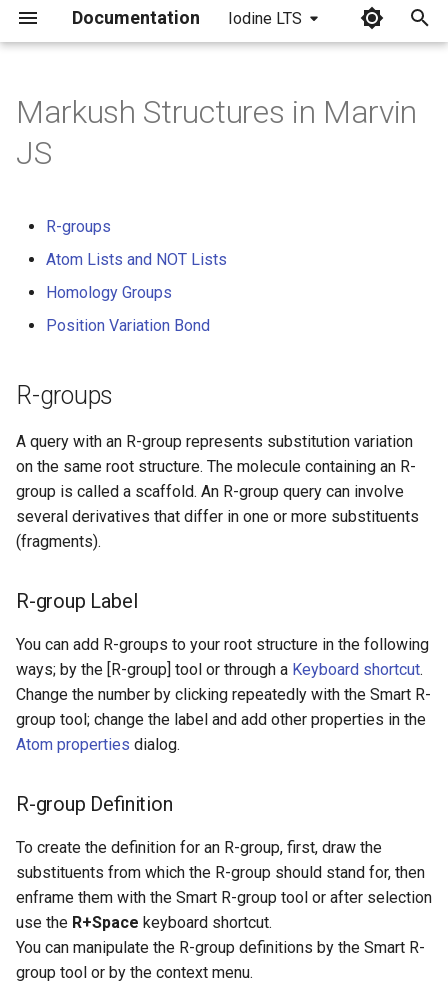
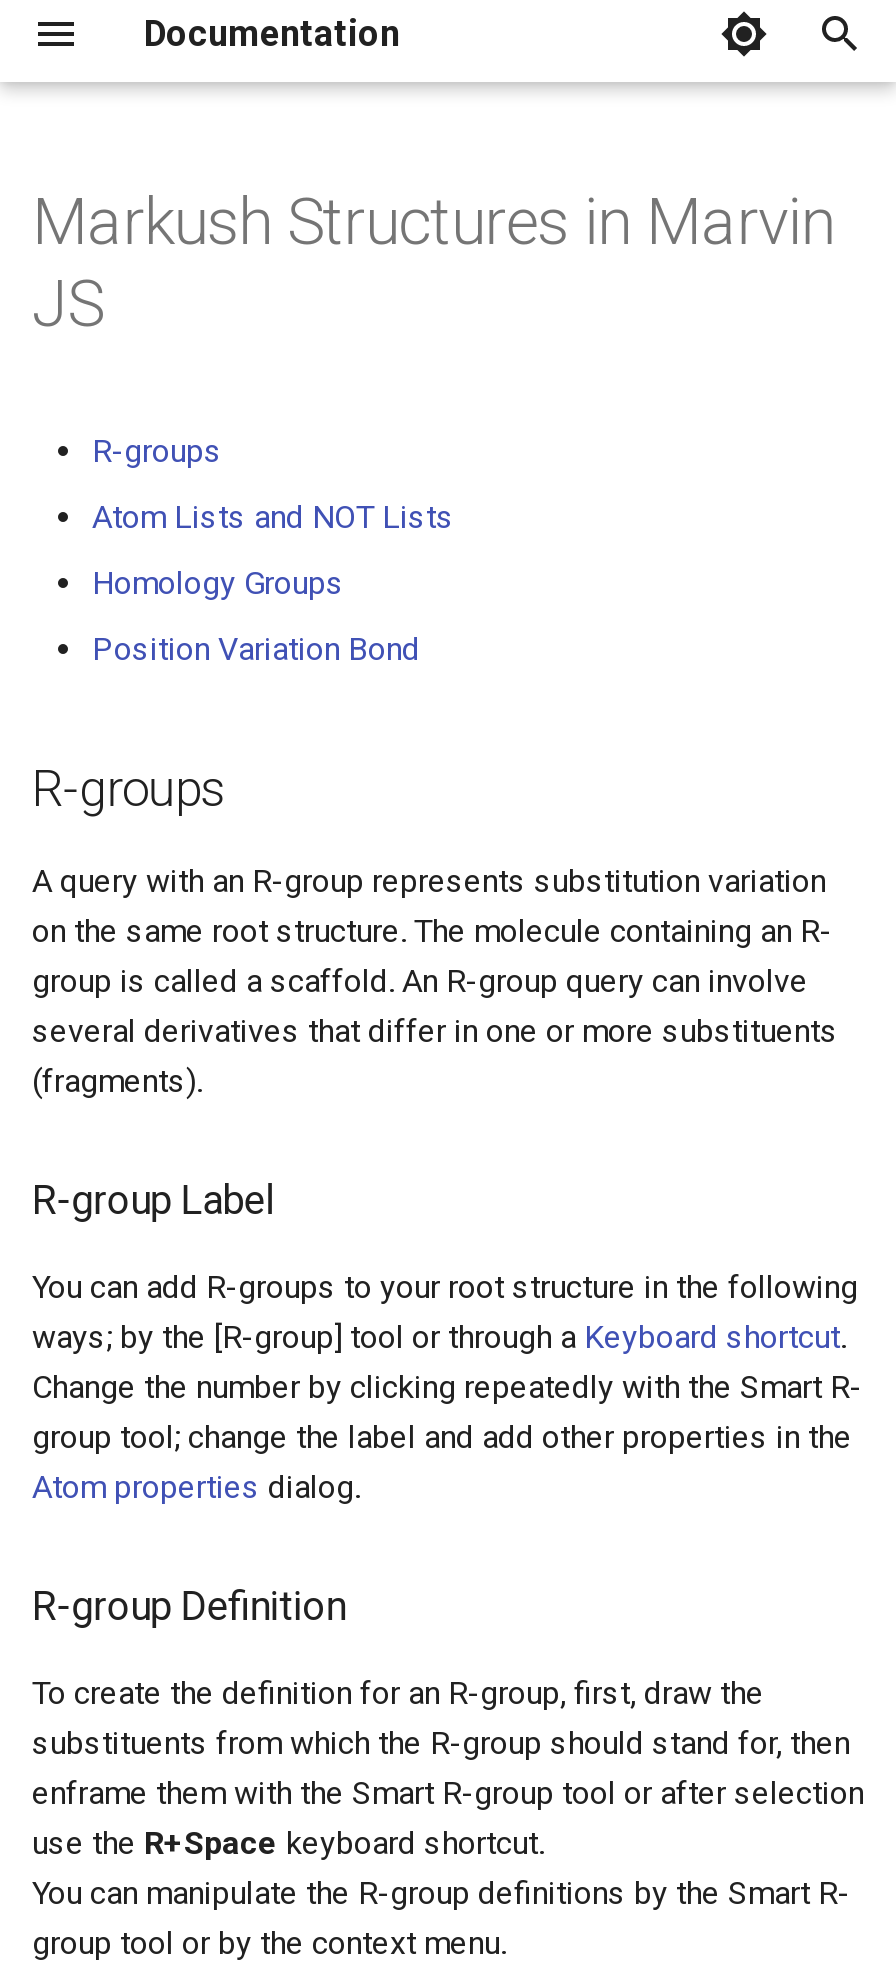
[228,9,302,28] Iodine LTS -> none

